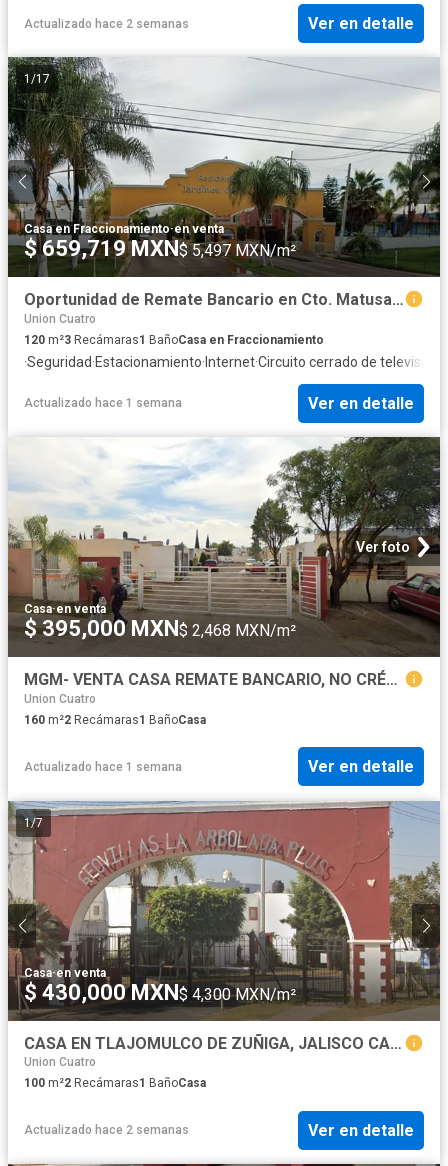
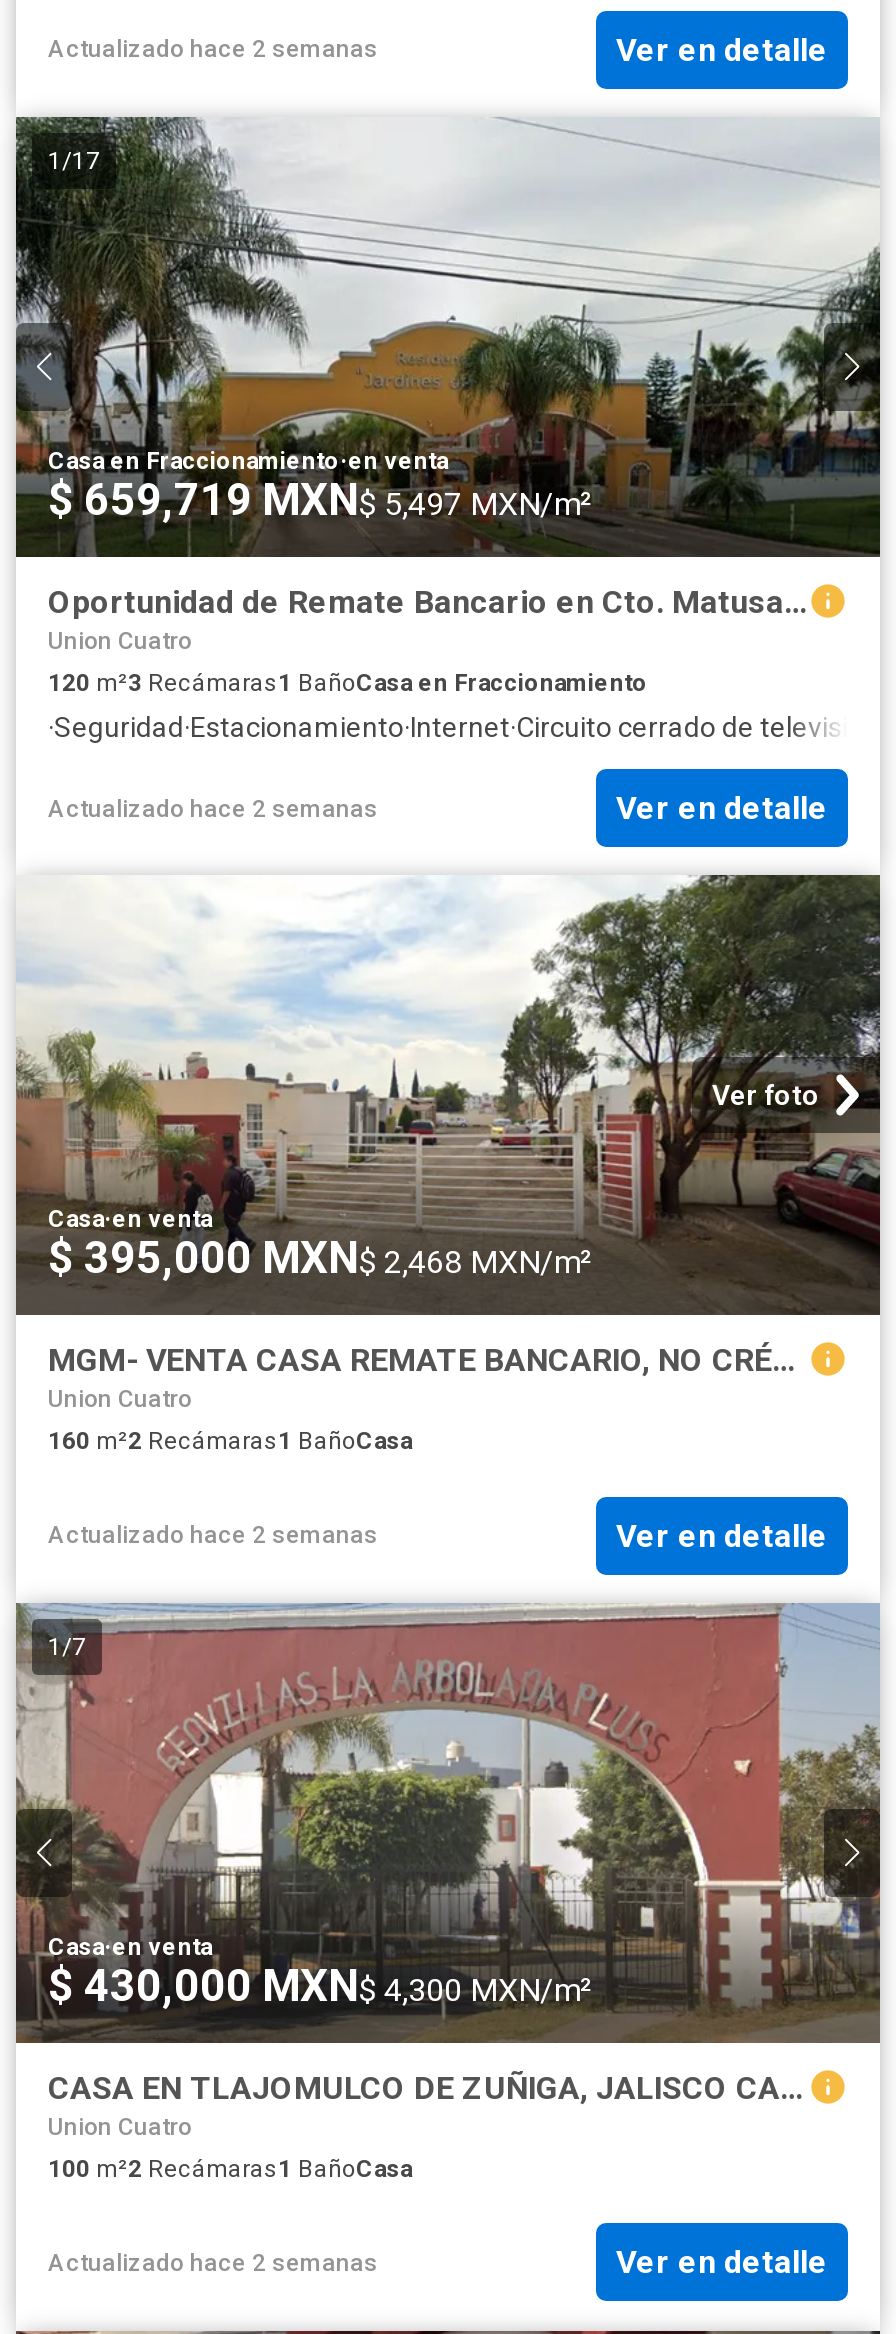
[24,396,182,410] Actualizado hace 1 semana -> [48,794,378,822] Actualizado hace 2 semanas
[24,760,182,774] Actualizado hace 1 semana -> [48,1521,378,1549] Actualizado hace 2 semanas

